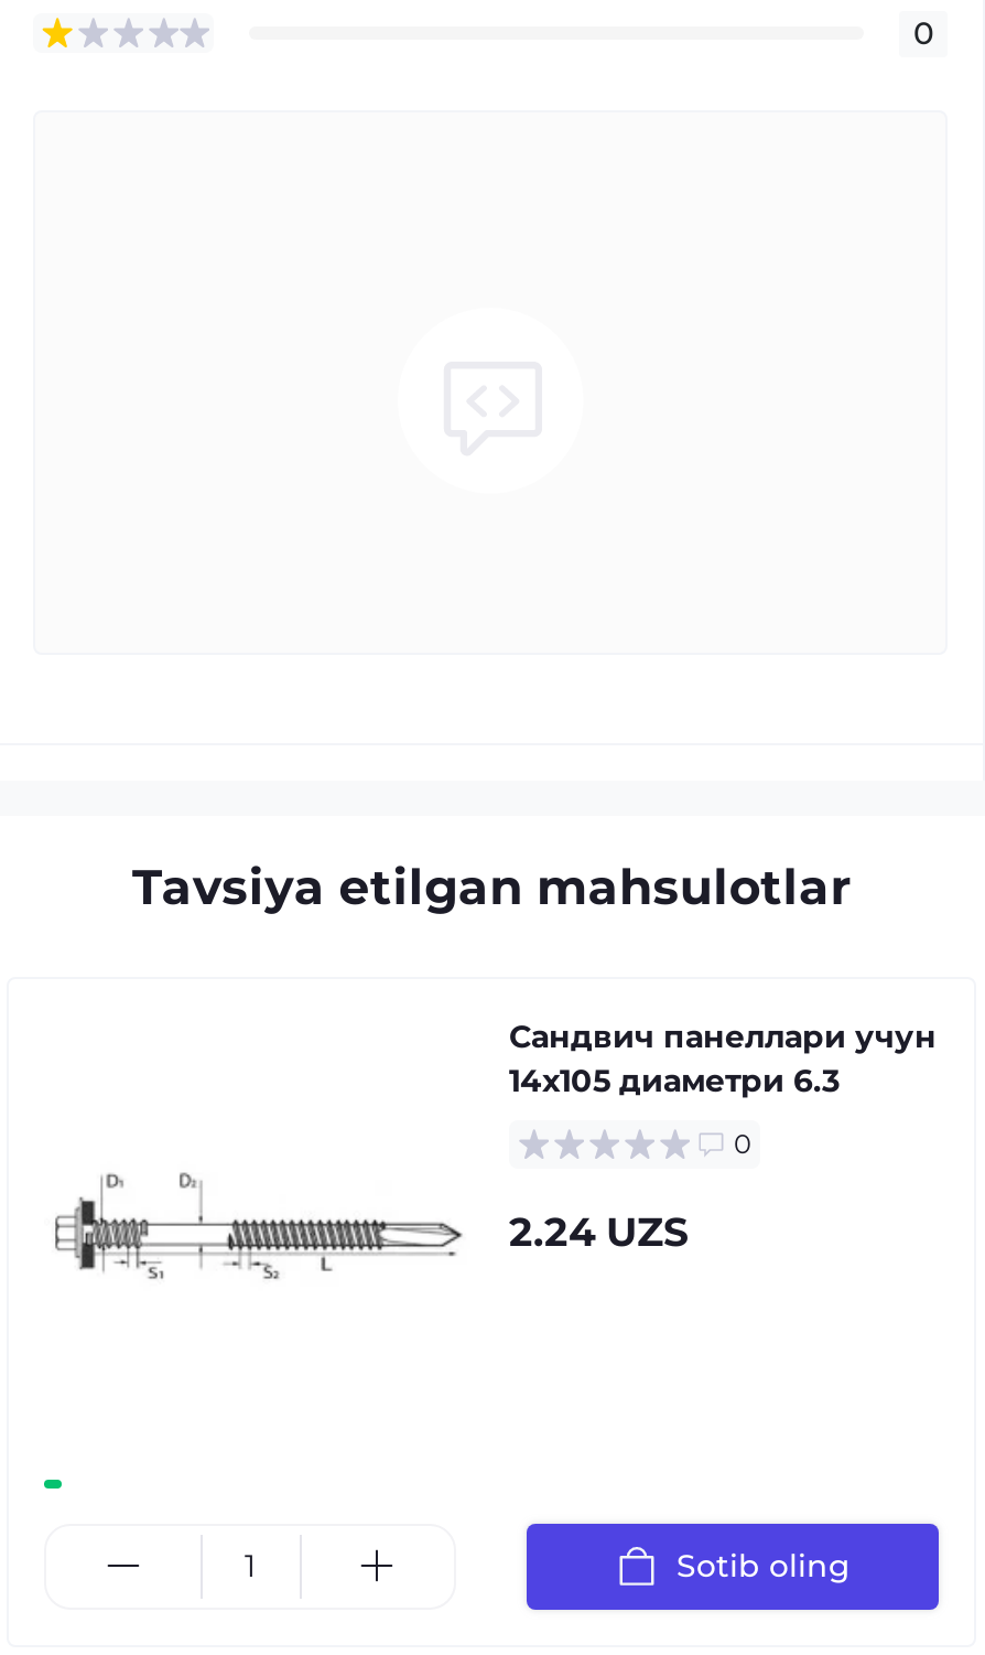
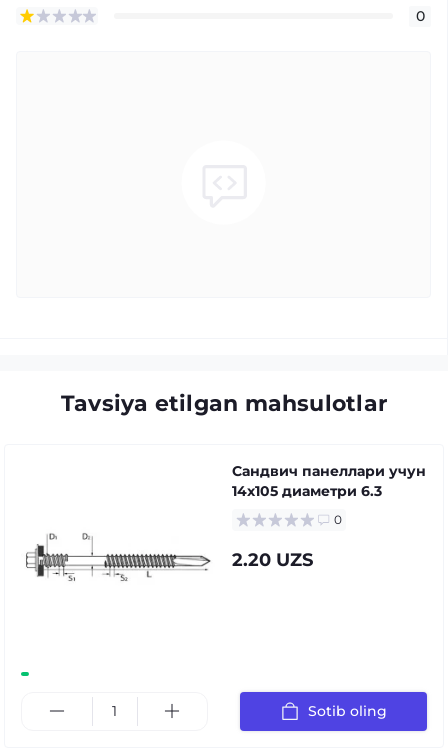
[509,1207,688,1256] 2.24 UZS -> [232,548,313,570] 2.20 UZS

